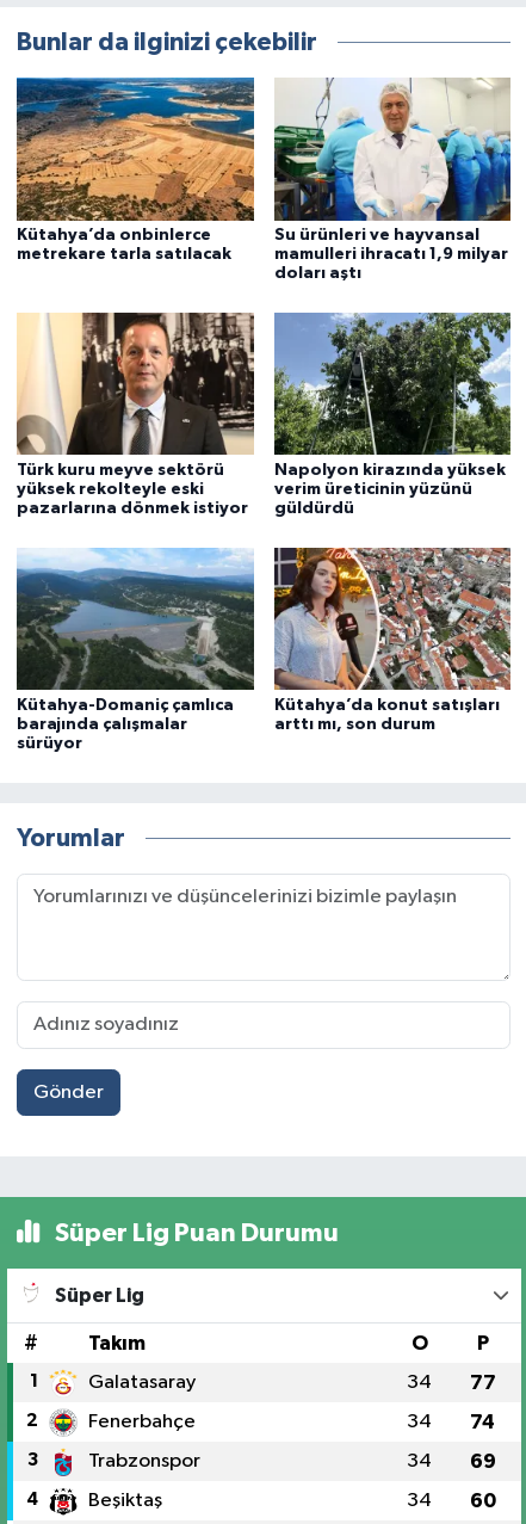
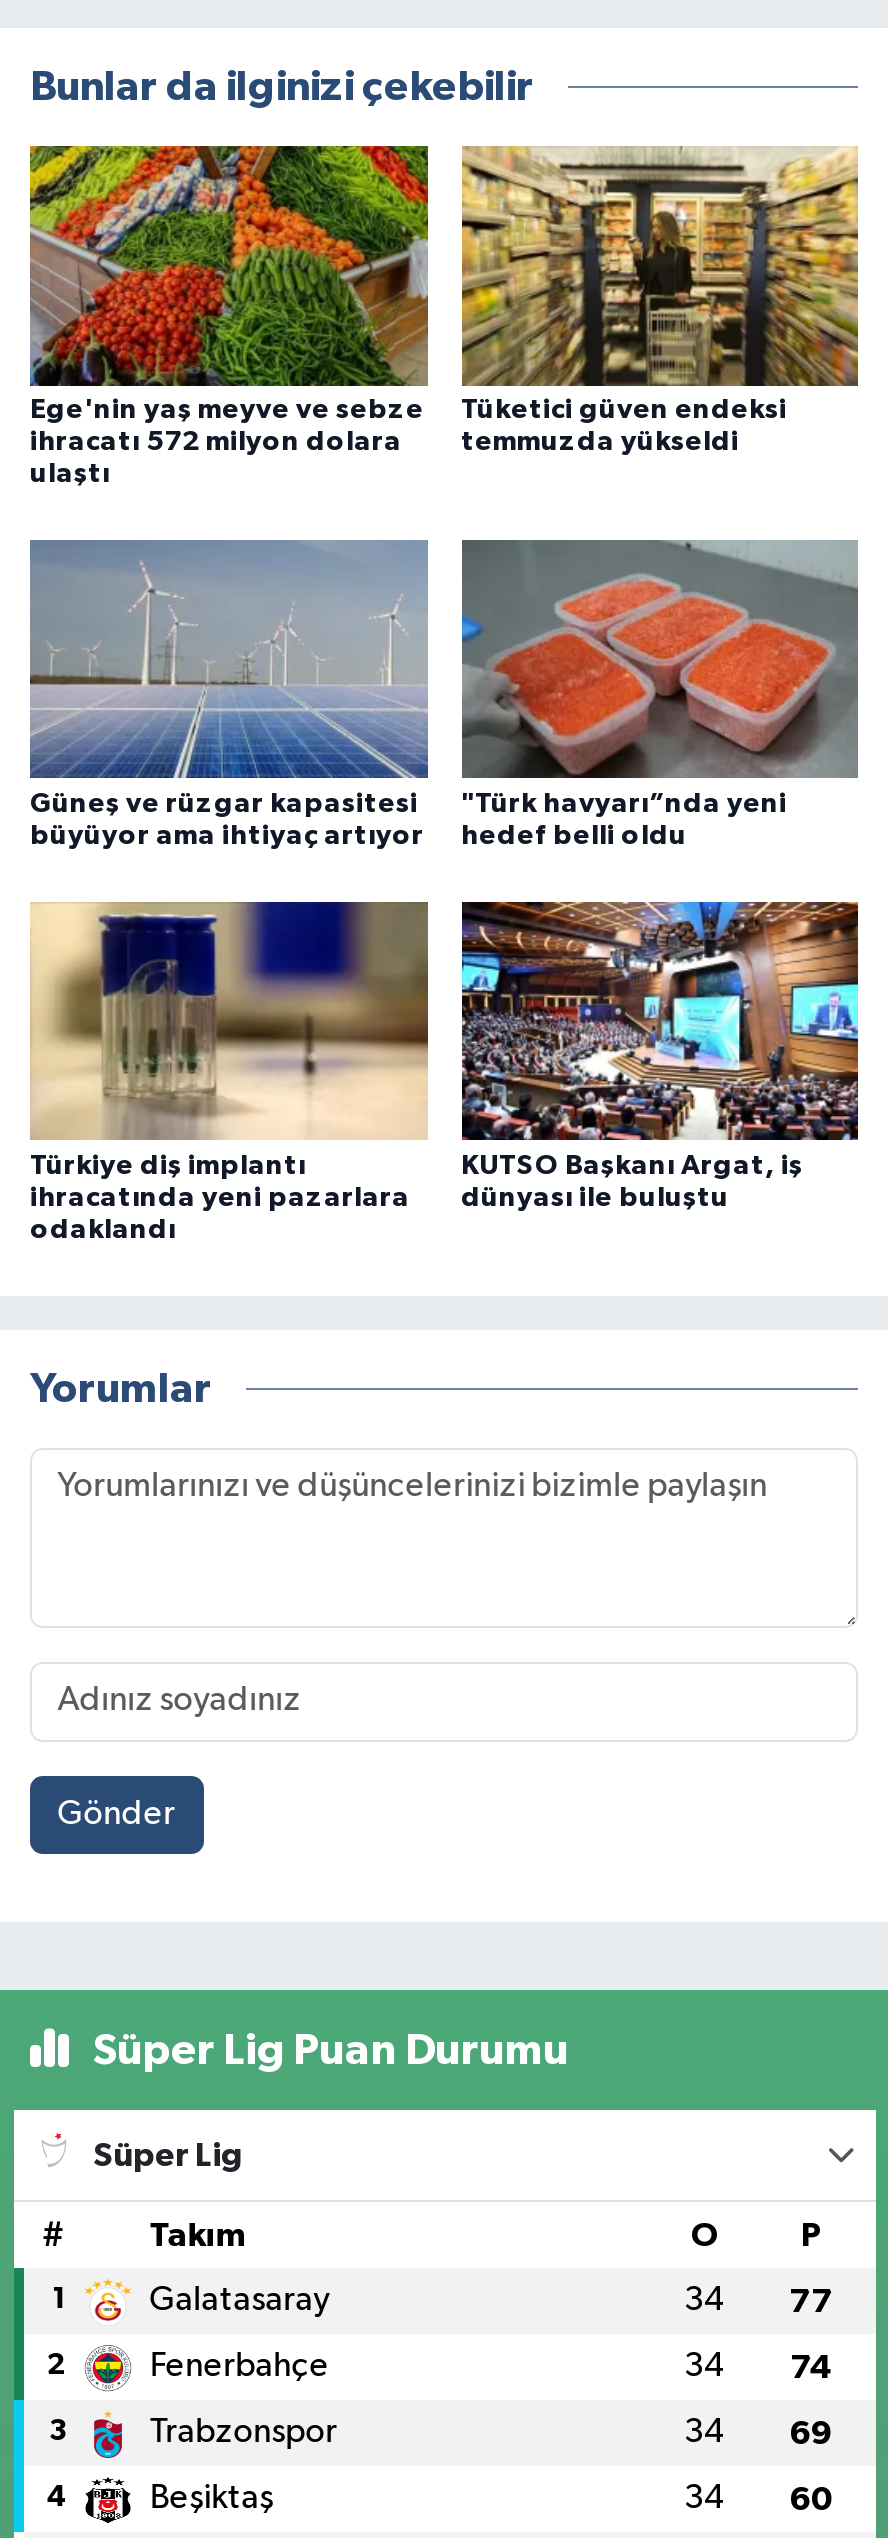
[16,76,255,262] [image] | Kütahya’da onbinlerce | metrekare tarla satılacak -> [28,144,430,488] [image] | Ege'nin yaş meyve ve sebze | ihracatı 572 milyon dolara | ulaştı
[273,78,512,281] [image] | Su ürünleri ve hayvansal | mamulleri ihracatı 1,9 milyar | doları aştı -> [460,146,860,456] [image] | Tüketici güven endeksi | temmuzda yükseldi
[17,311,255,516] [image] | Türk kuru meyve sektörü | yüksek rekolteyle eski | pazarlarına dönmek istiyor -> [28,538,430,849] [image] | Güneş ve rüzgar kapasitesi | büyüyor ama ihtiyaç artıyor
[273,311,510,516] [image] | Napolyon kirazında yüksek | verim üreticinin yüzünü | güldürdü -> [460,538,860,849] [image] | "Türk havyarı”nda yeni | hedef belli oldu
[16,548,255,751] [image] | Kütahya-Domaniç çamlıca | barajında çalışmalar | sürüyor -> [30,900,430,1243] [image] | Türkiye diş implantı | ihracatında yeni pazarlara | odaklandı
[274,547,512,732] [image] | Kütahya’da konut satışları | arttı mı, son durum -> [460,900,860,1211] [image] | KUTSO Başkanı Argat, iş | dünyası ile buluştu

